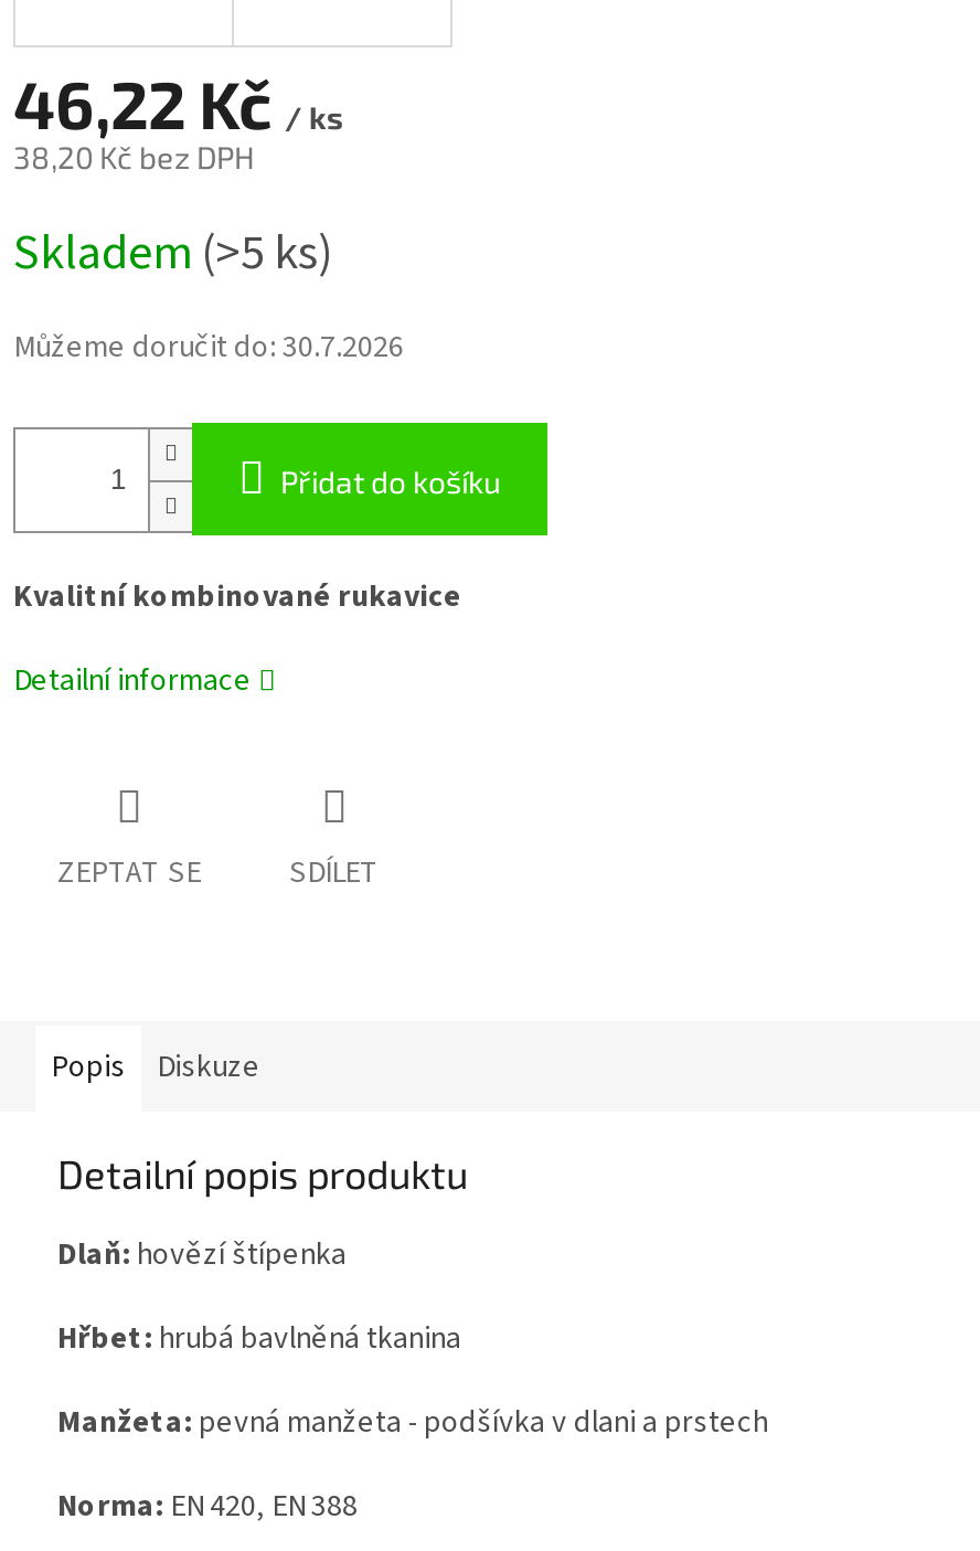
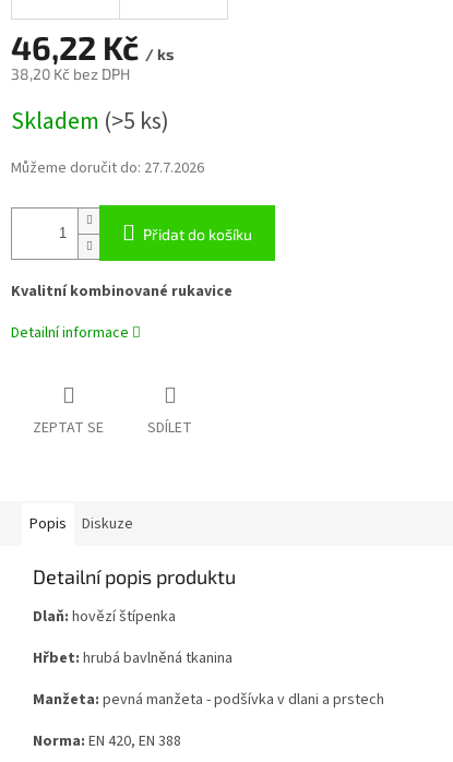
[13,327,404,371] Můžeme doručit do: 30.7.2026 -> [11,158,204,179] Můžeme doručit do: 27.7.2026

